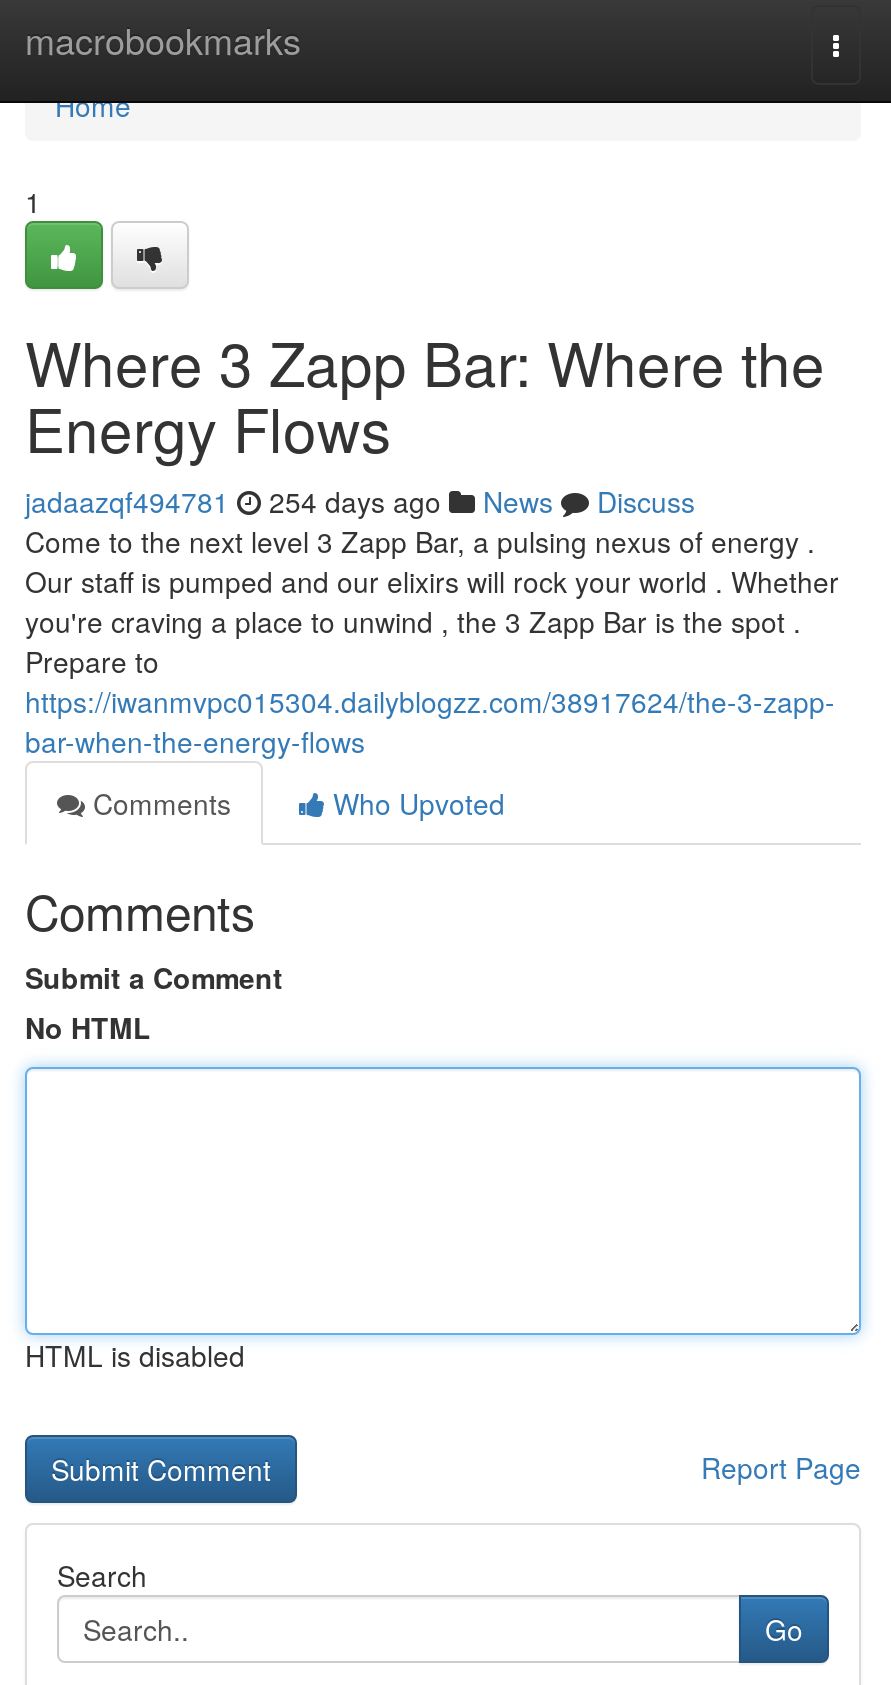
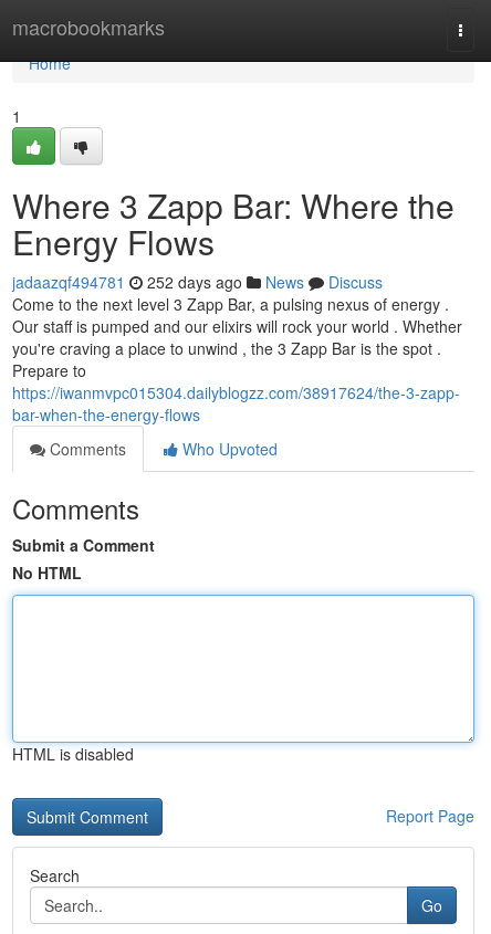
[25,481,695,521] jadaazqf494781 254 days ago News Discuss -> [12,271,383,293] jadaazqf494781 252 days ago News Discuss

